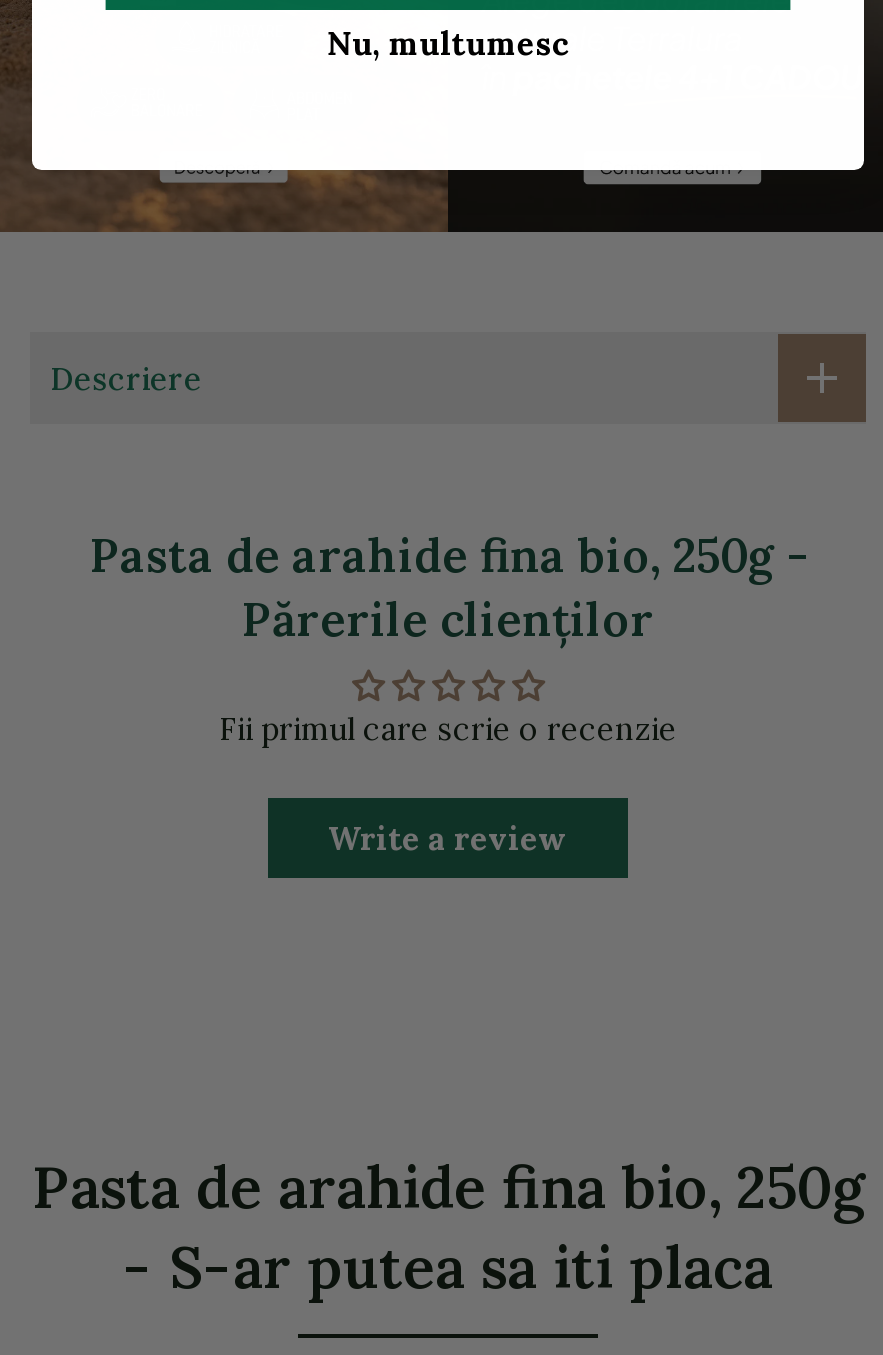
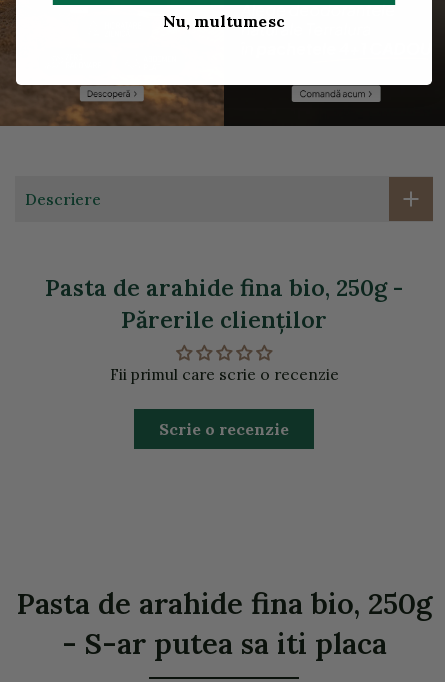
[328,818,568,858] Write a review -> [159,419,289,439] Scrie o recenzie

